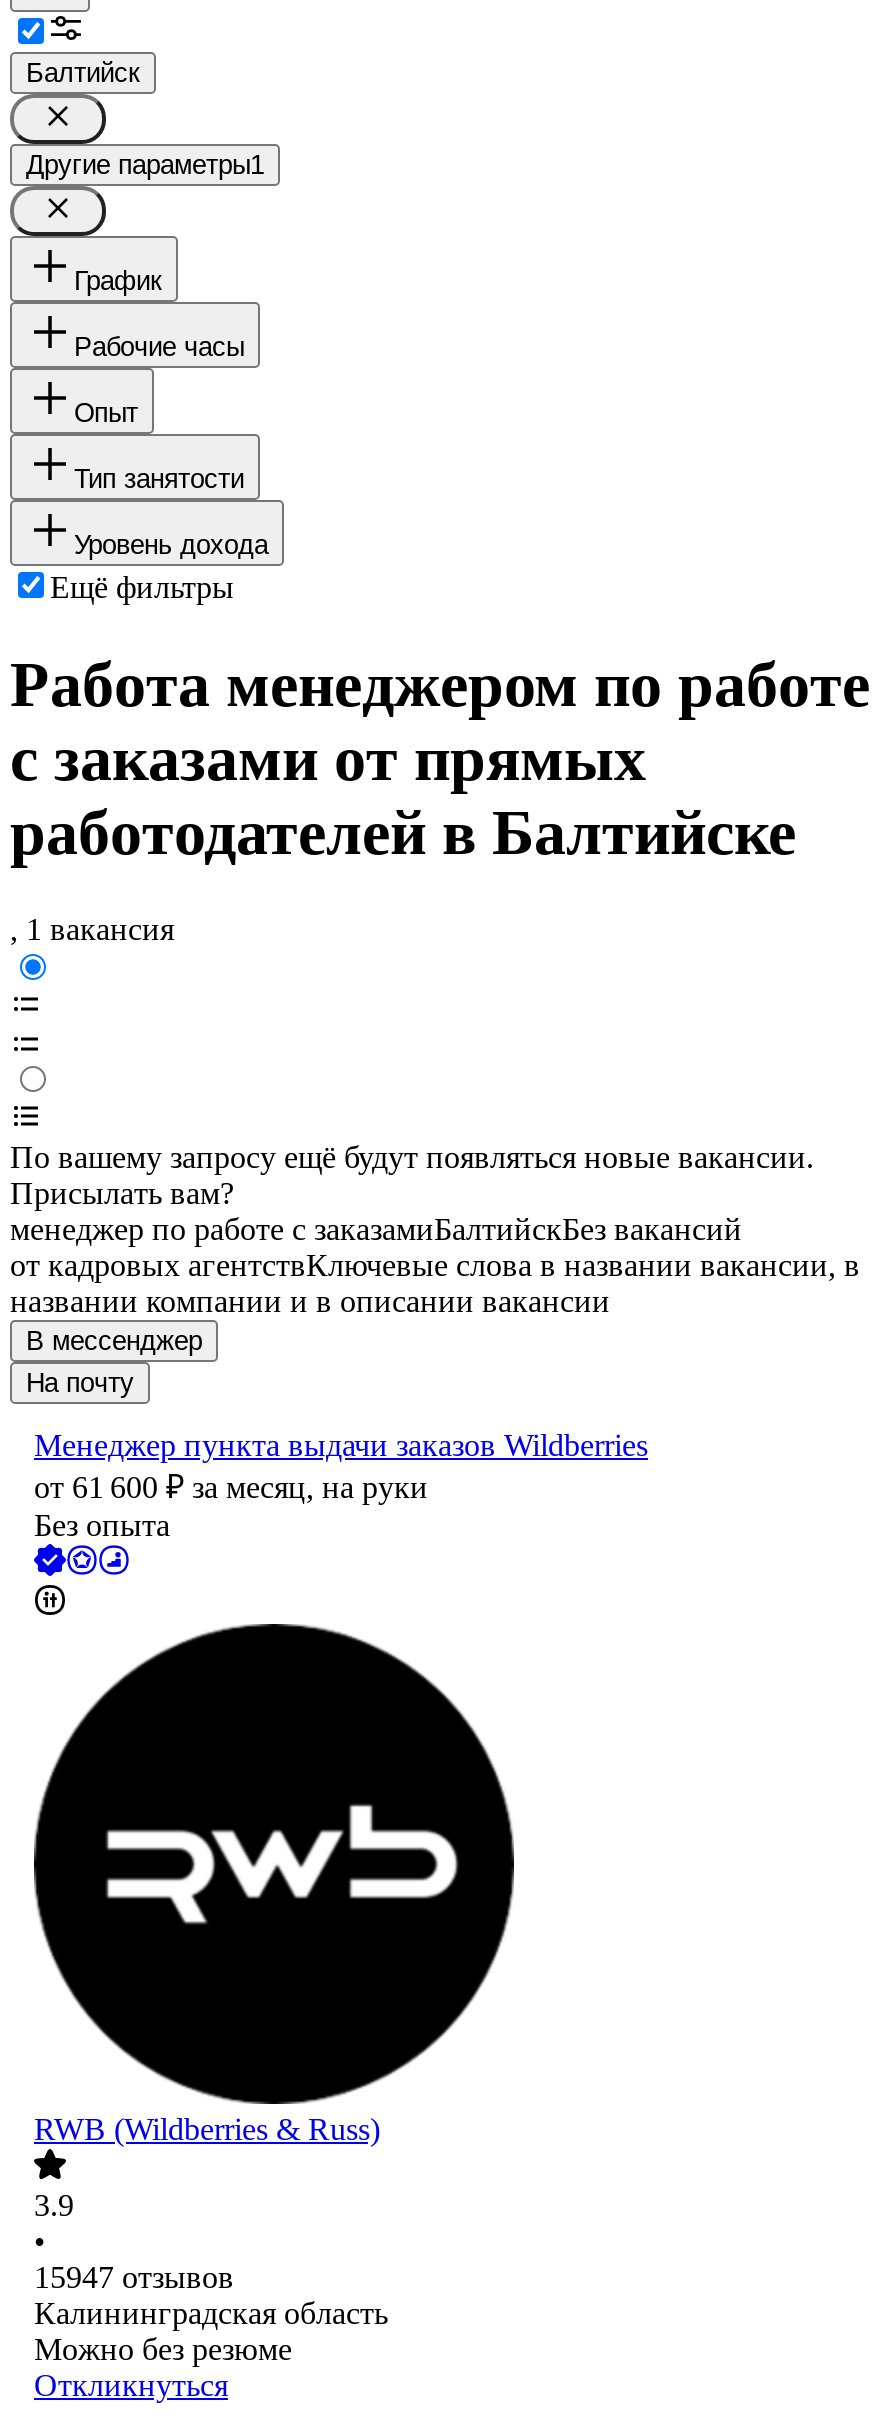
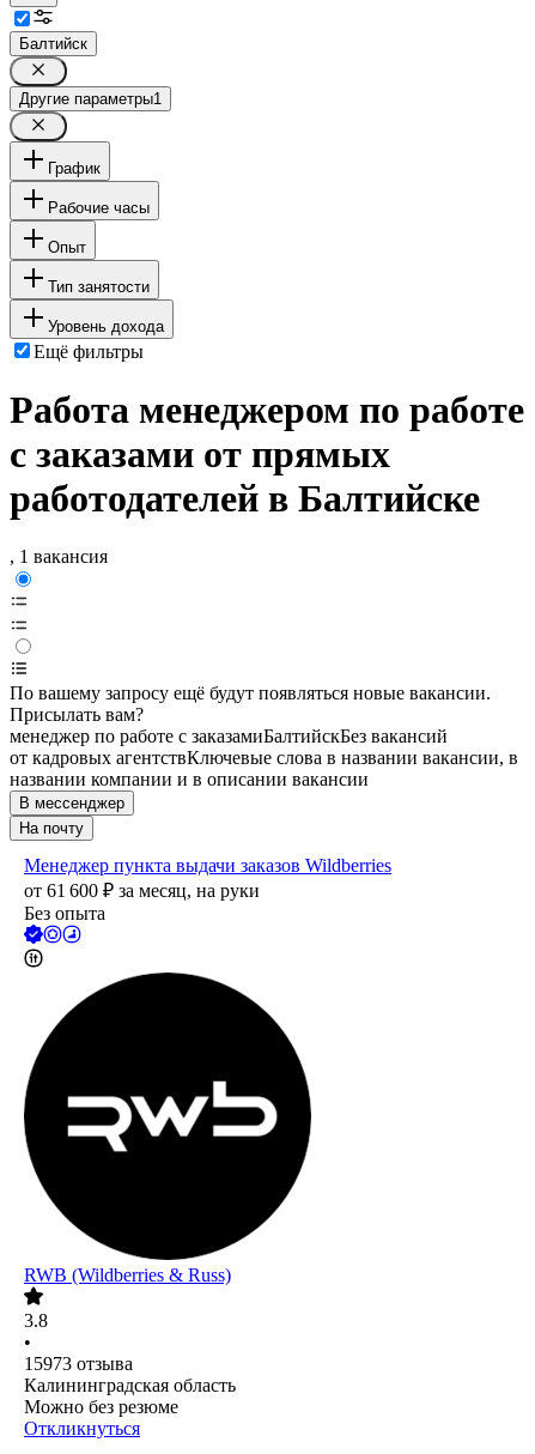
[34,2189,74,2223] 3.9 -> [24,1311,48,1331] 3.8
[34,2261,234,2295] 15947 отзывов -> [24,1354,133,1374] 15973 отзыва

